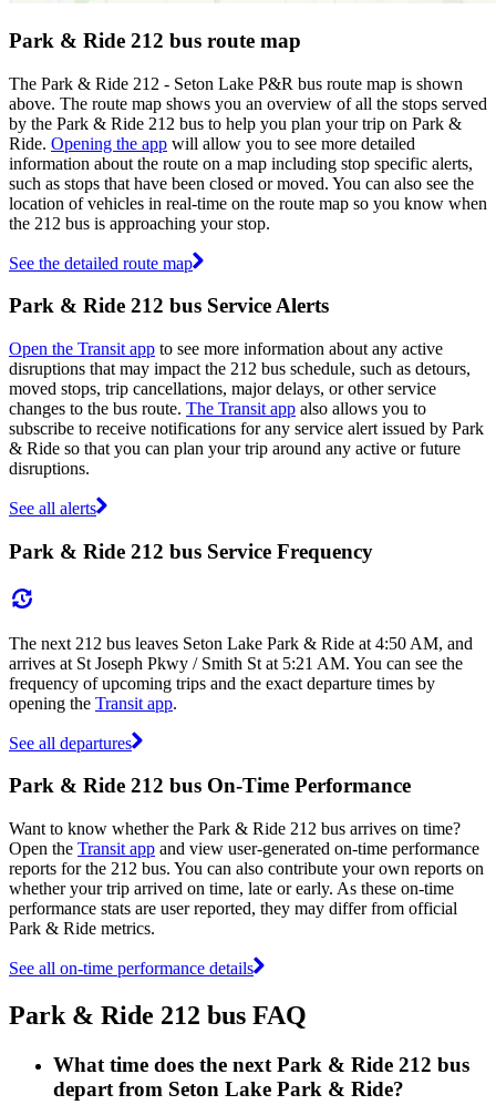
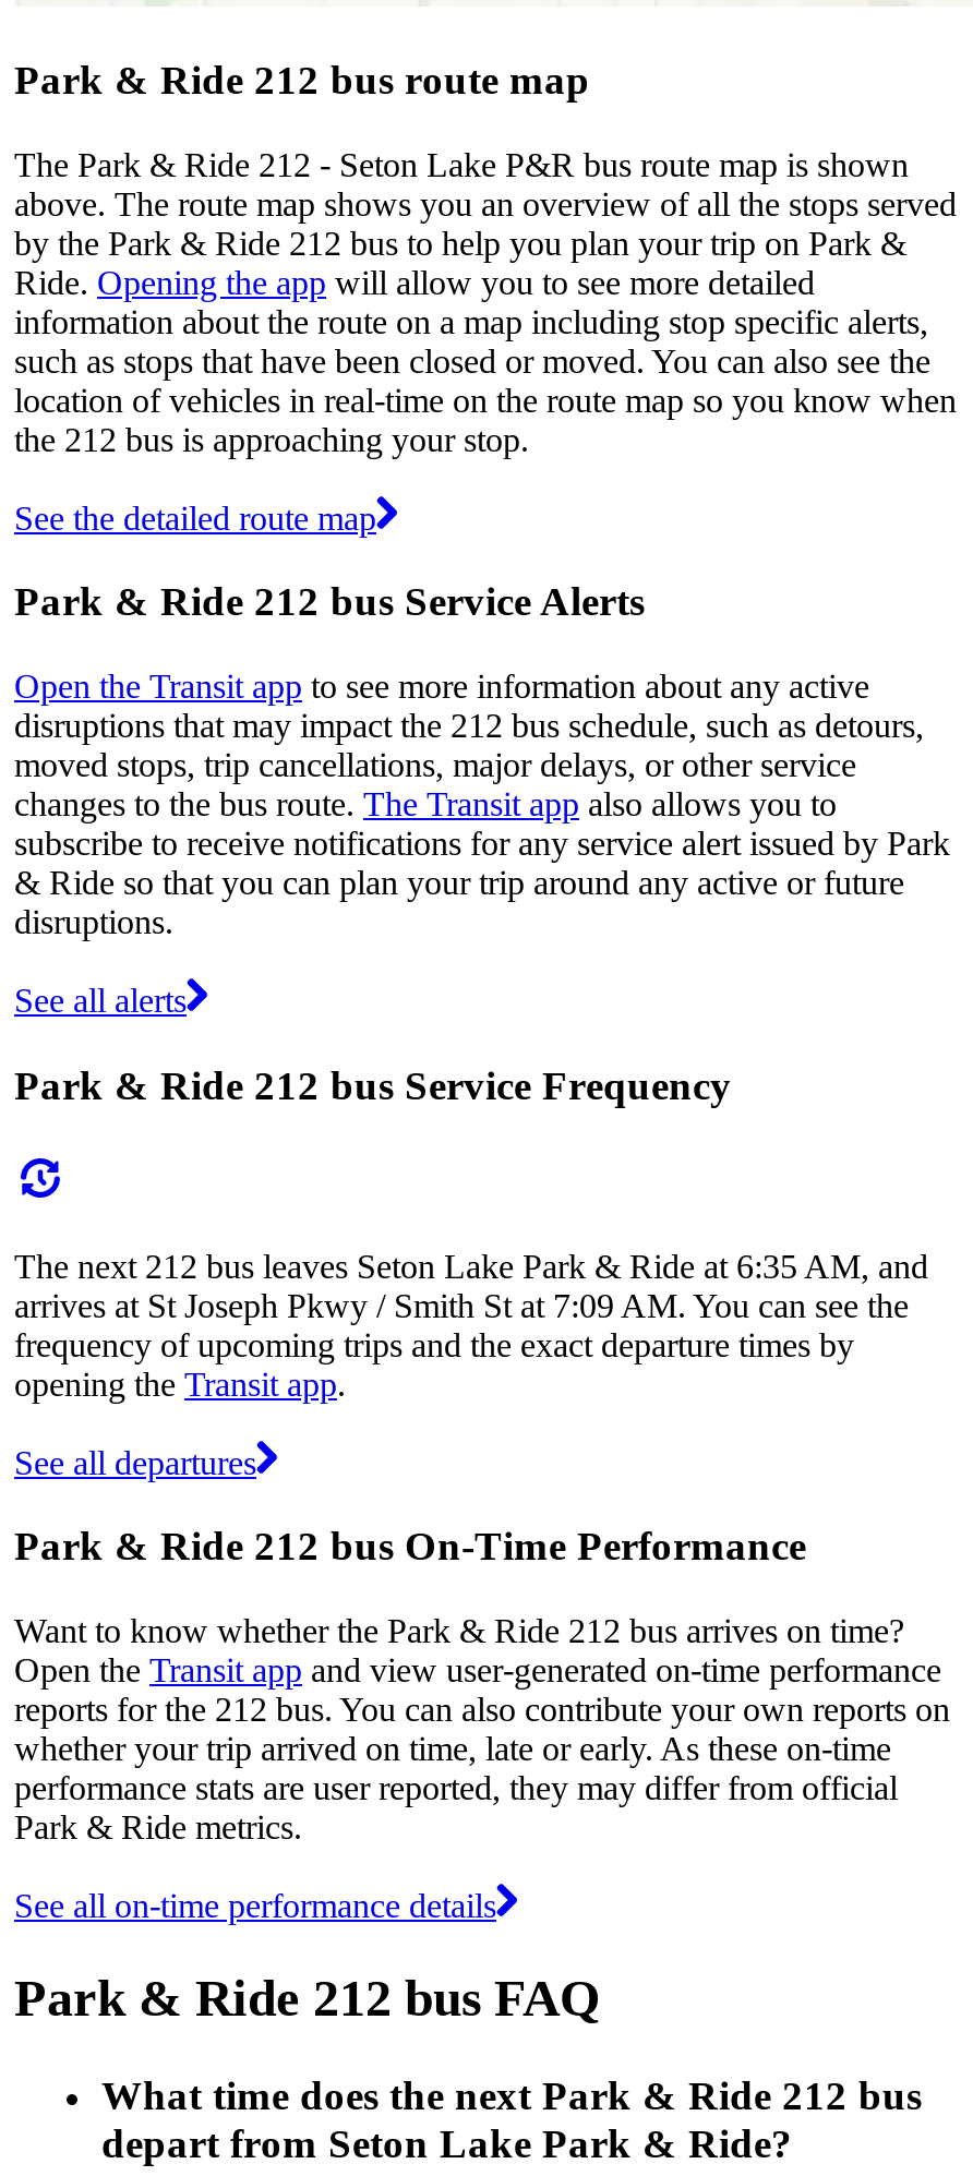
[9,633,473,652] The next 212 bus leaves Seton Lake Park & Ride at 4:50 AM, and -> [14,1247,928,1284] The next 212 bus leaves Seton Lake Park & Ride at 6:35 AM, and
[9,653,463,672] arrives at St Joseph Pkwy / Smith St at 5:21 AM. You can see the -> [14,1286,909,1323] arrives at St Joseph Pkwy / Smith St at 7:09 AM. You can see the

